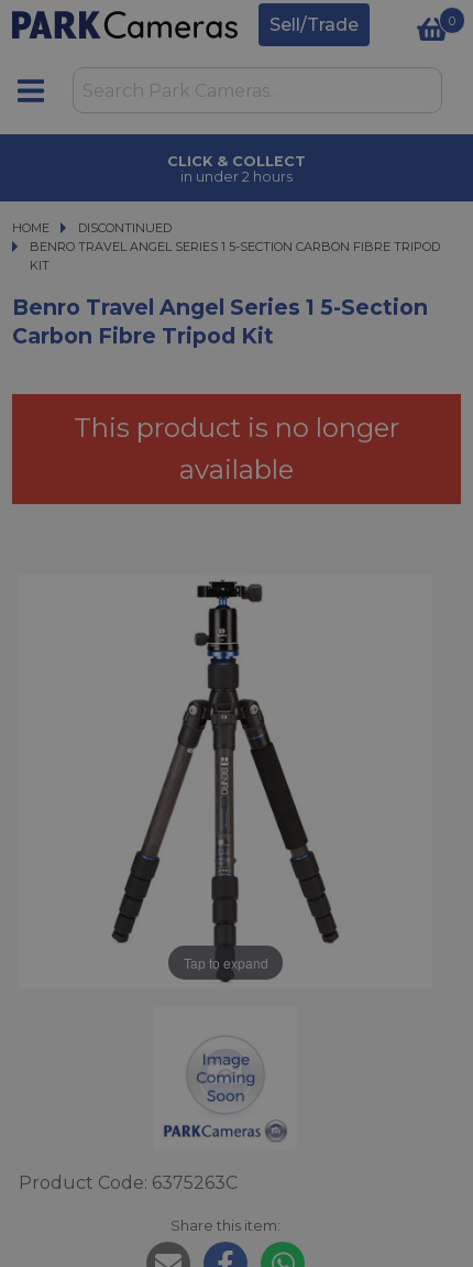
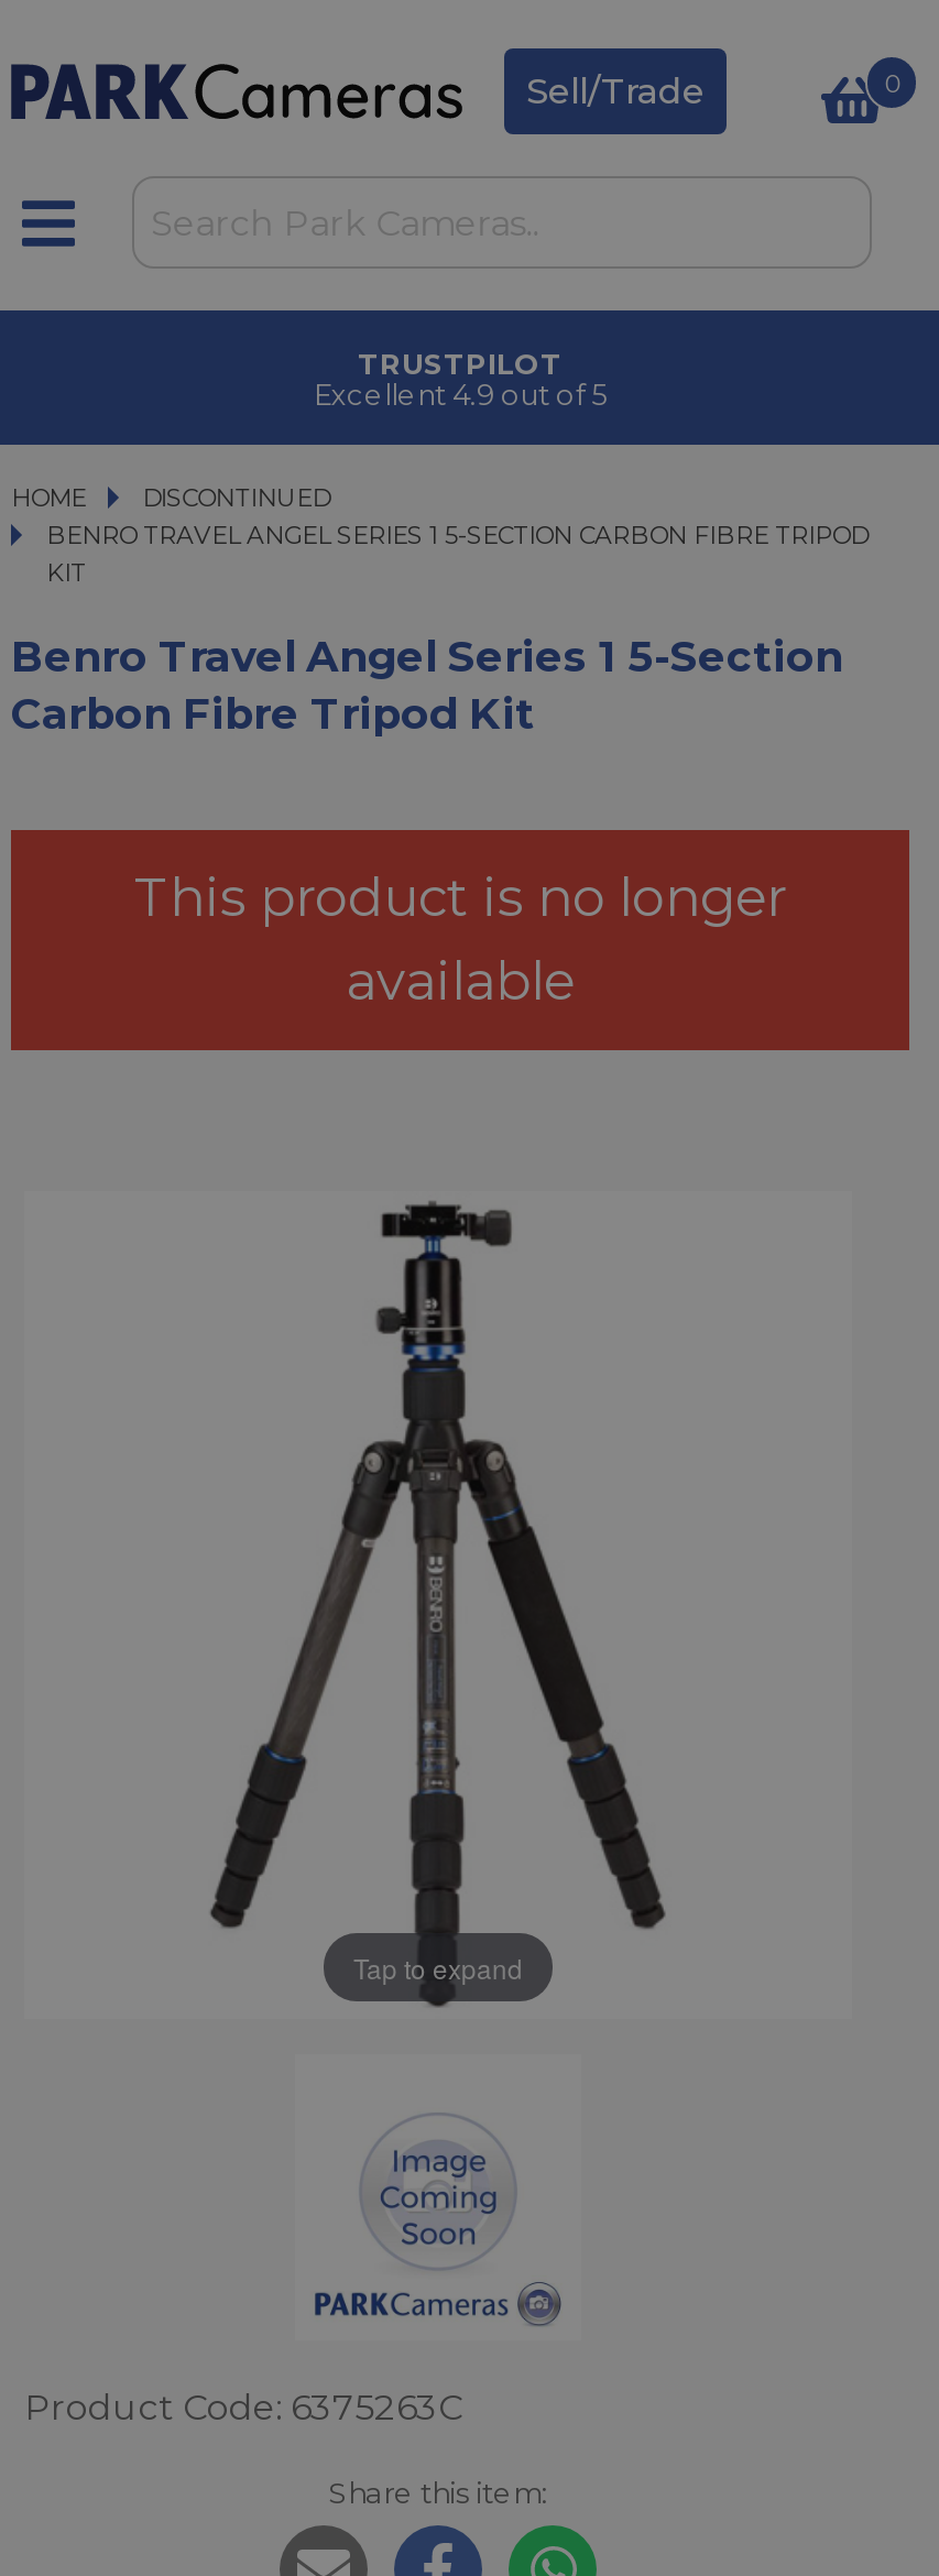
[167,153,306,185] CLICK & COLLECT | in under 2 hours -> [314,348,607,412] TRUSTPILOT | Excellent 4.9 out of 5

